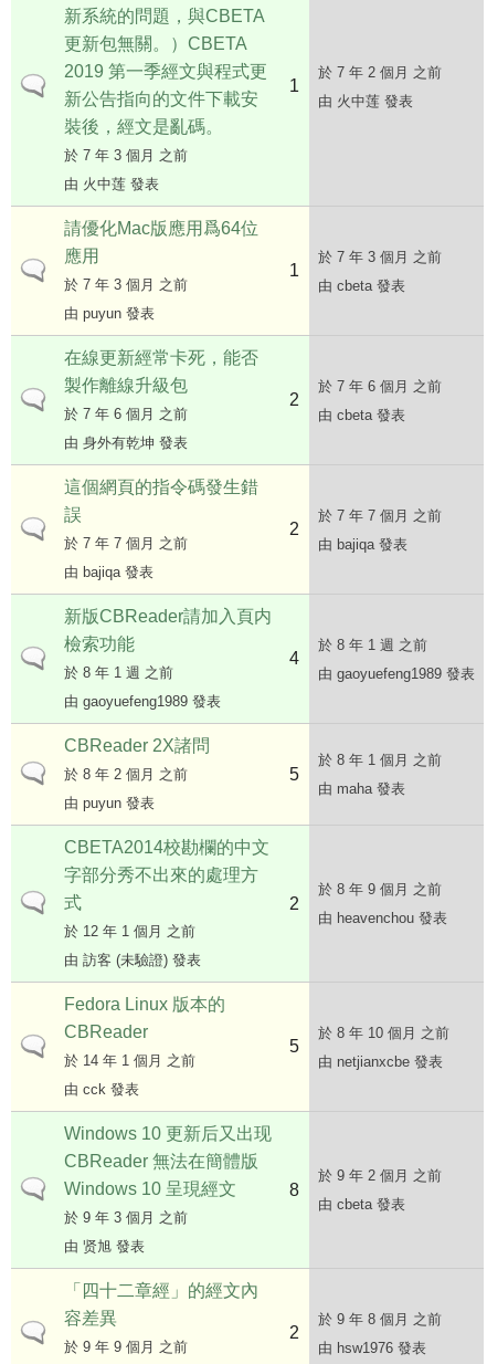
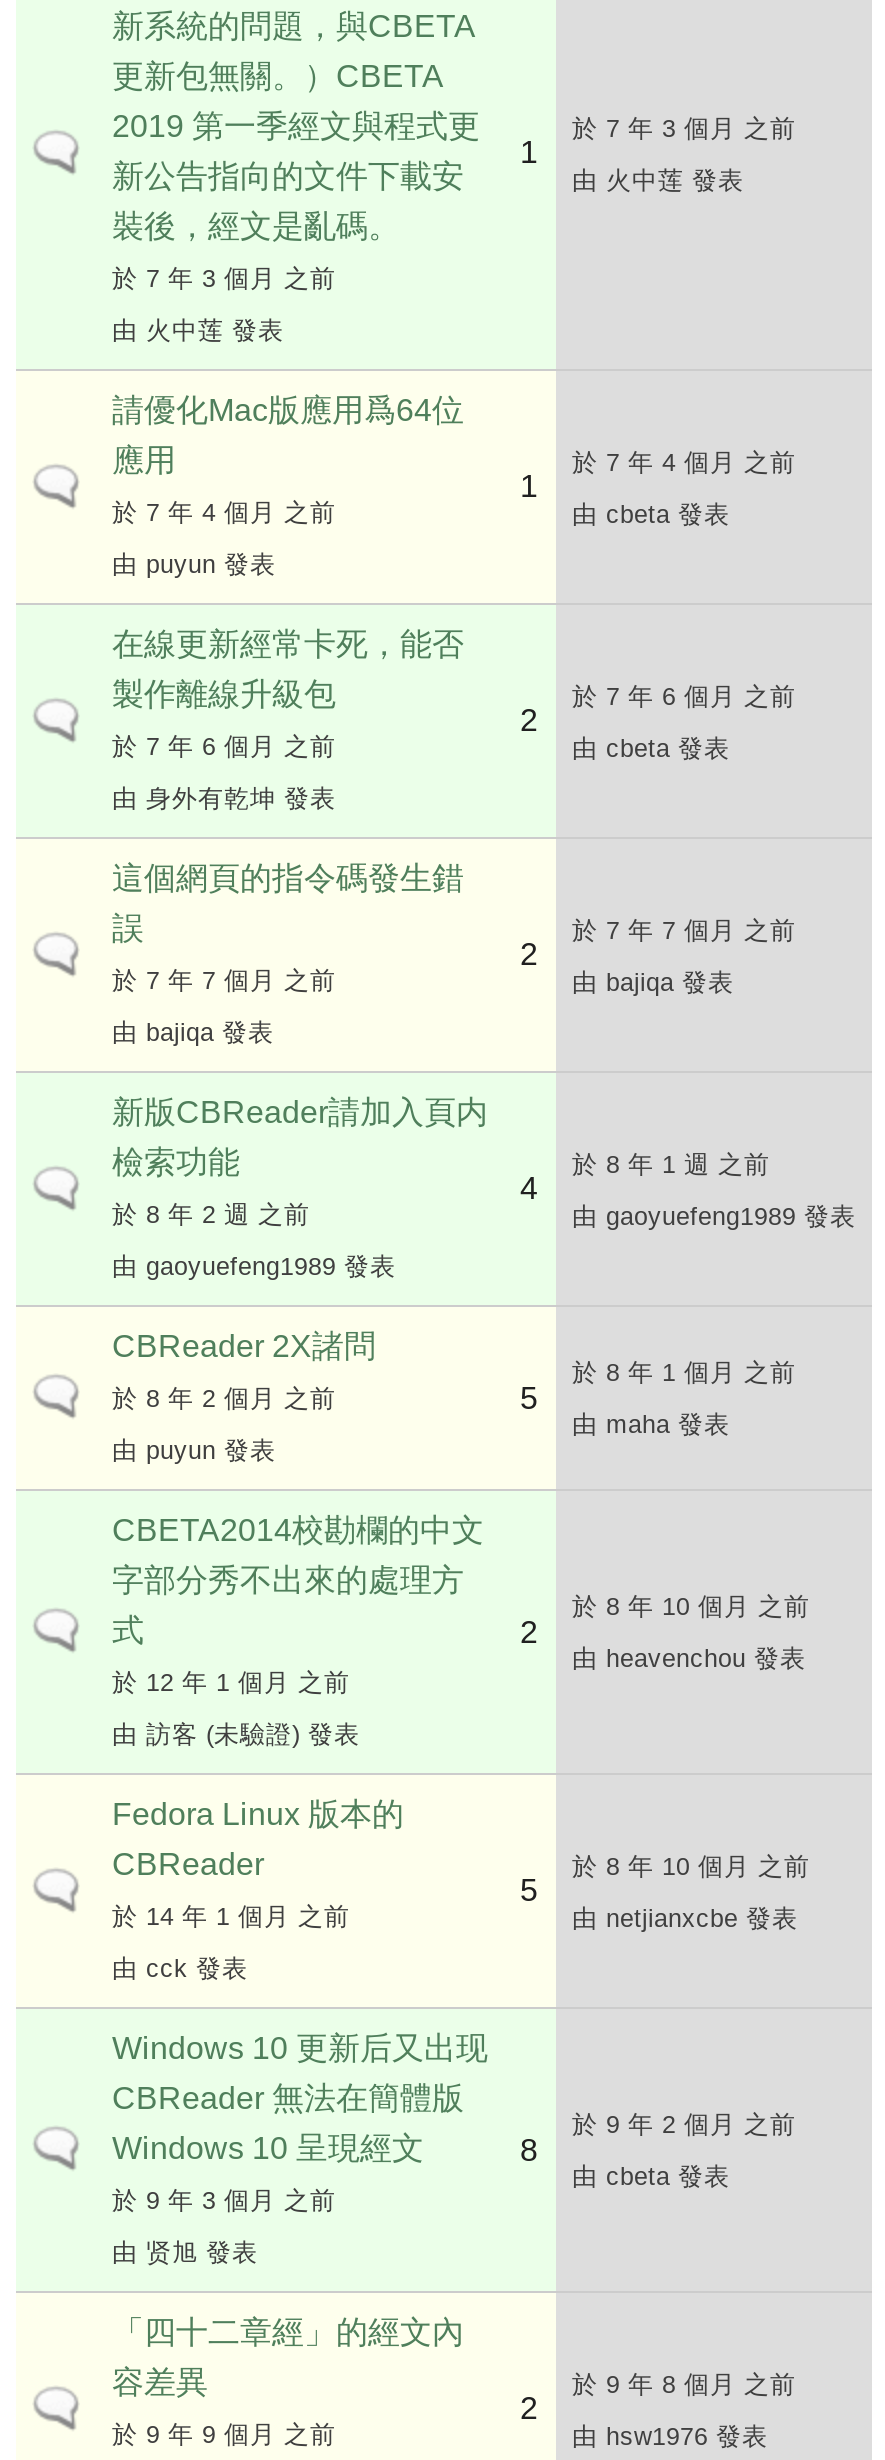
[318,64,442,81] 於 7 年 2 個月 之前 -> [572,113,796,143] 於 7 年 3 個月 之前
[318,249,442,265] 於 7 年 3 個月 之前 -> [572,447,796,477] 於 7 年 4 個月 之前
[64,276,188,293] 於 7 年 3 個月 之前 -> [112,497,336,527] 於 7 年 4 個月 之前
[64,664,173,681] 於 8 年 1 週 之前 -> [112,1199,310,1229] 於 8 年 2 週 之前
[318,881,442,898] 於 8 年 9 個月 之前 -> [572,1591,810,1621] 於 8 年 10 個月 之前

